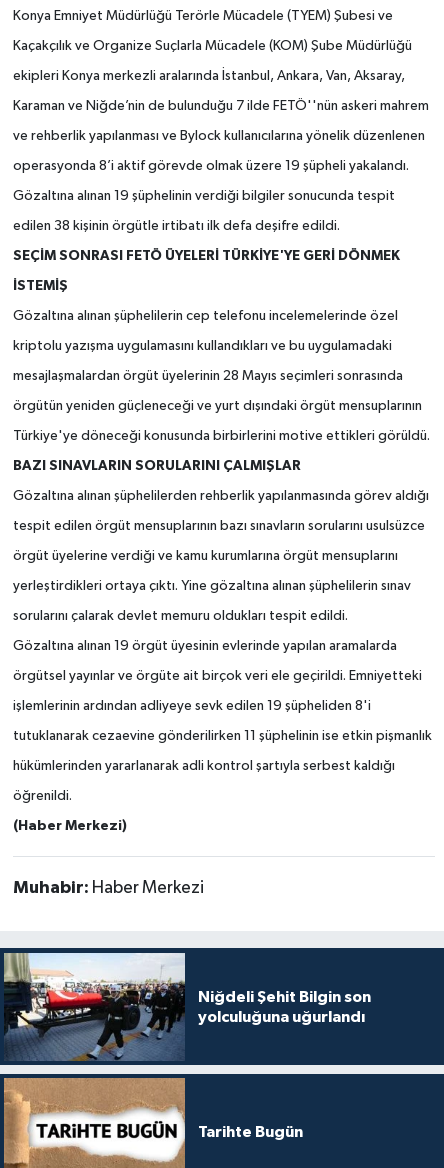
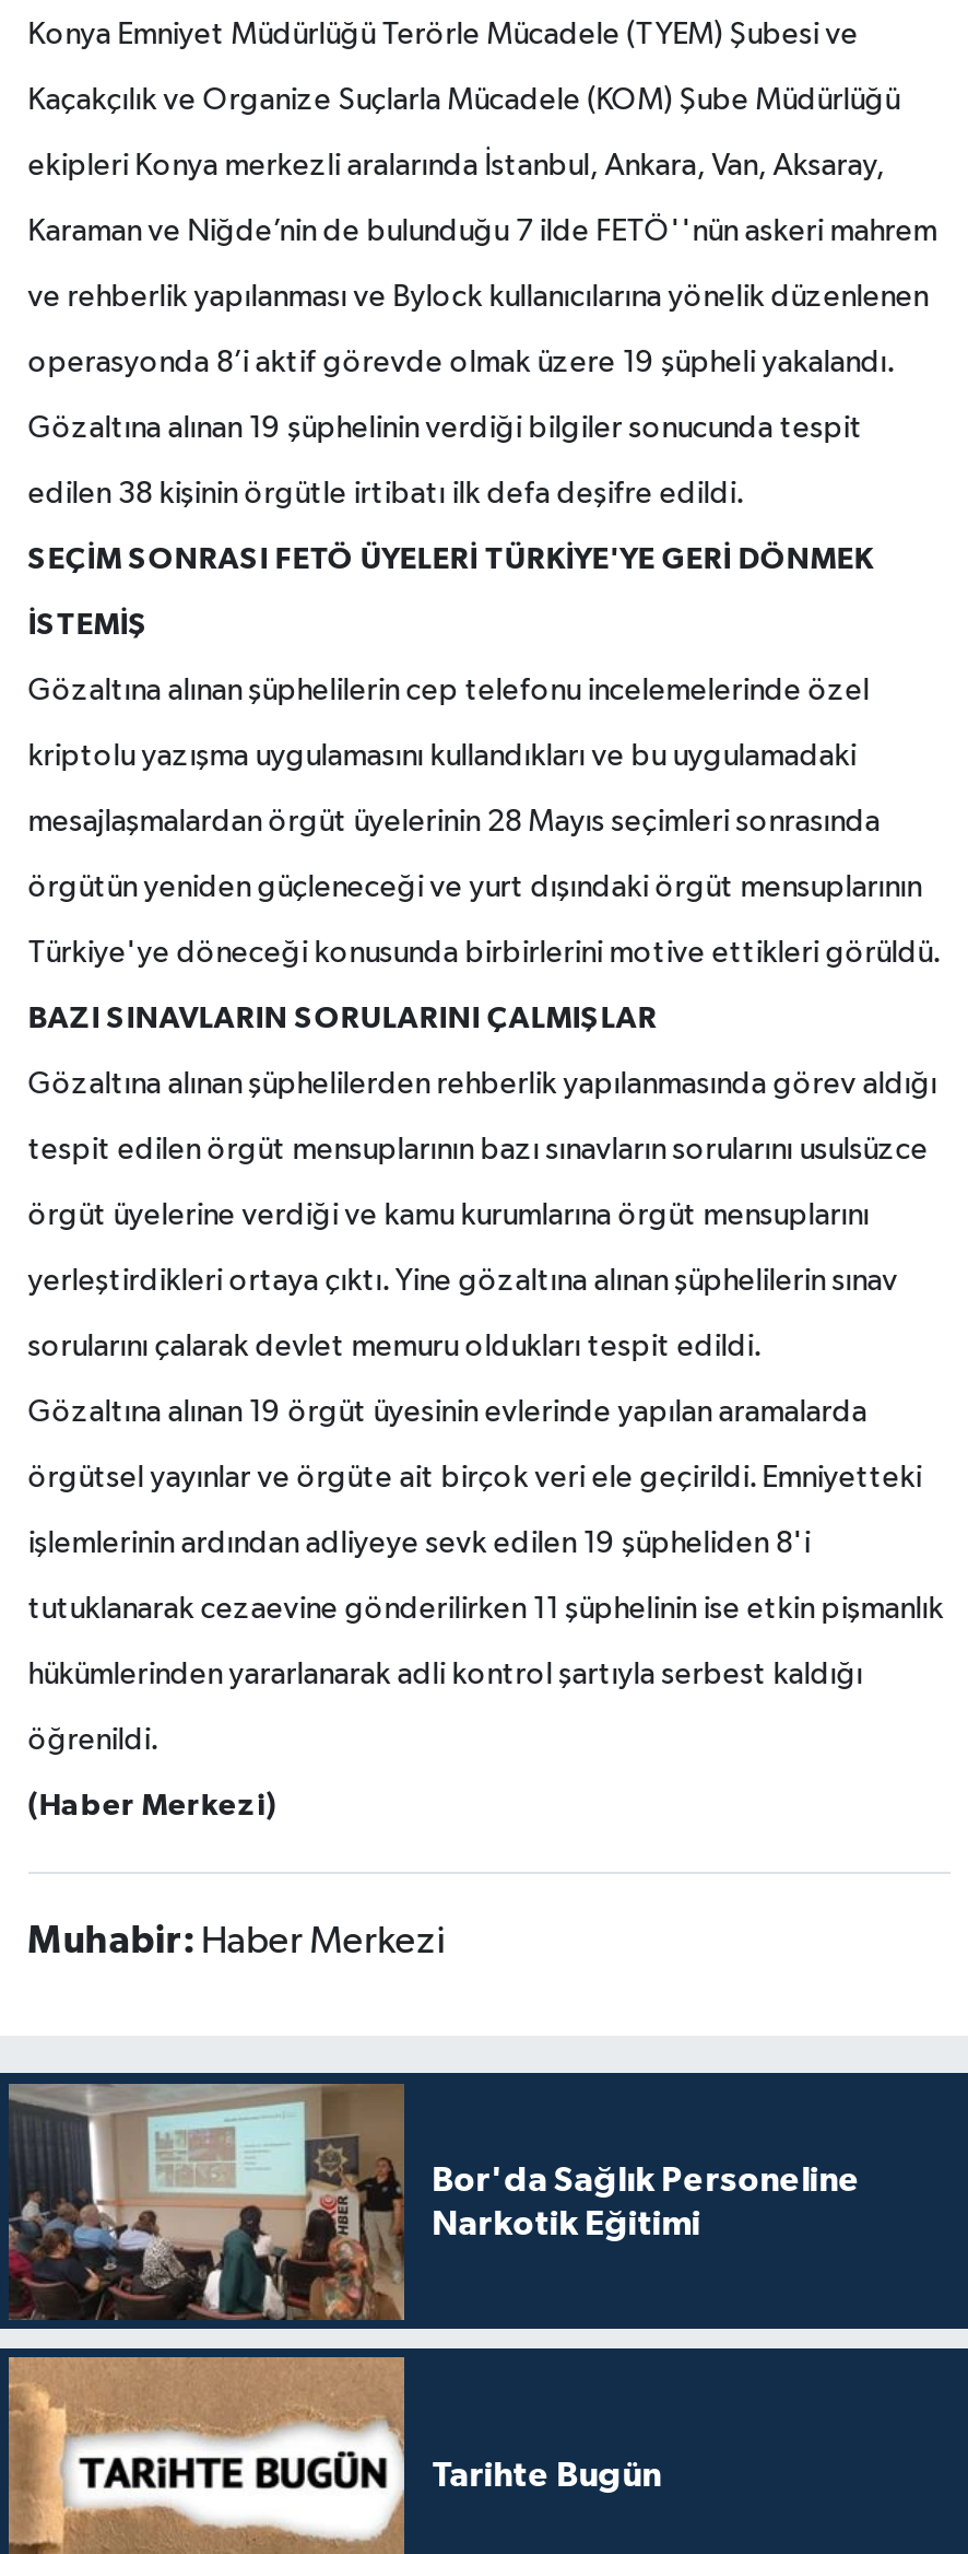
[3,952,371,1061] [image] | Niğdeli Şehit Bilgin son | yolculuğuna uğurlandı -> [7,2082,860,2320] [image] | Bor'da Sağlık Personeline | Narkotik Eğitimi

